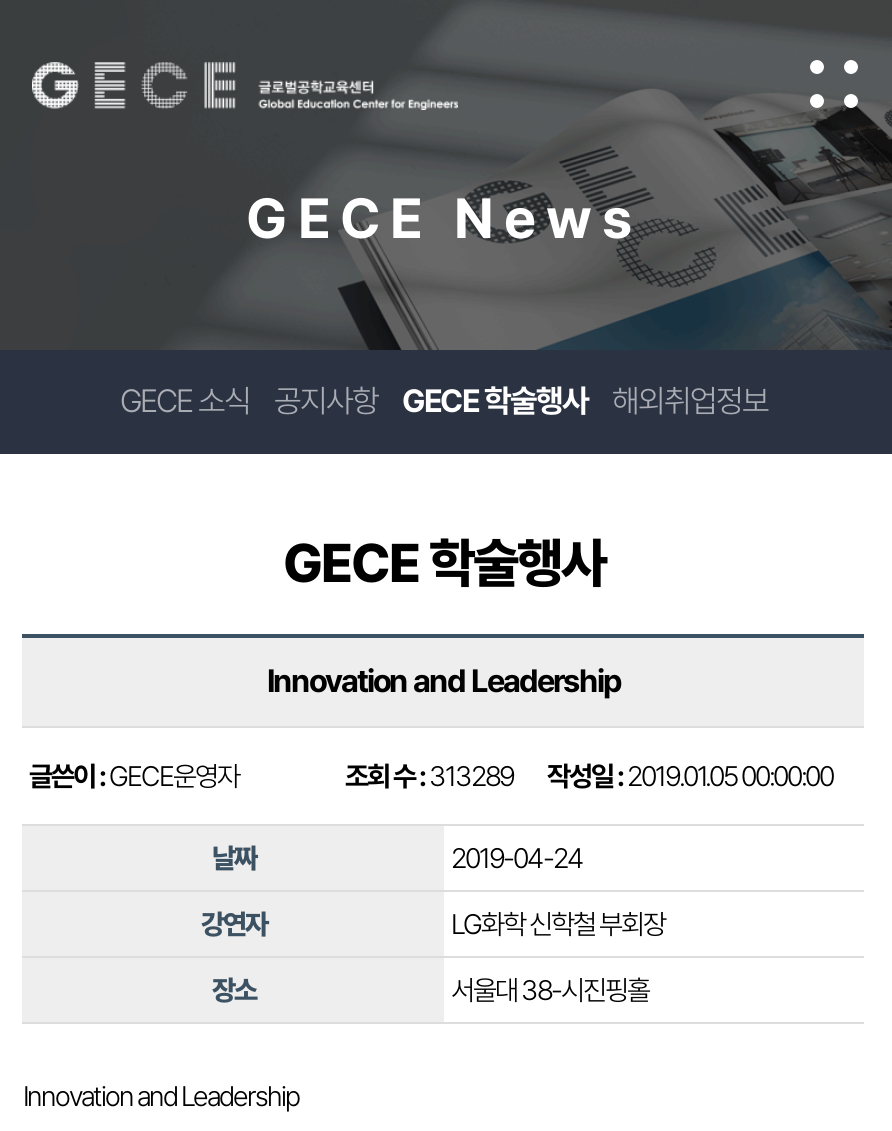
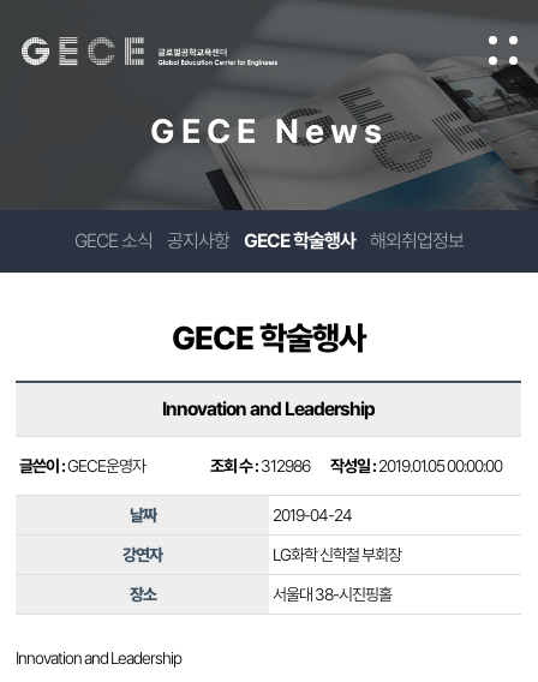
[345,760,833,792] 조회 수 : 313289 작성일 : 2019.01.05 00:00:00 -> [211,456,502,475] 조회 수 : 312986 작성일 : 2019.01.05 00:00:00

